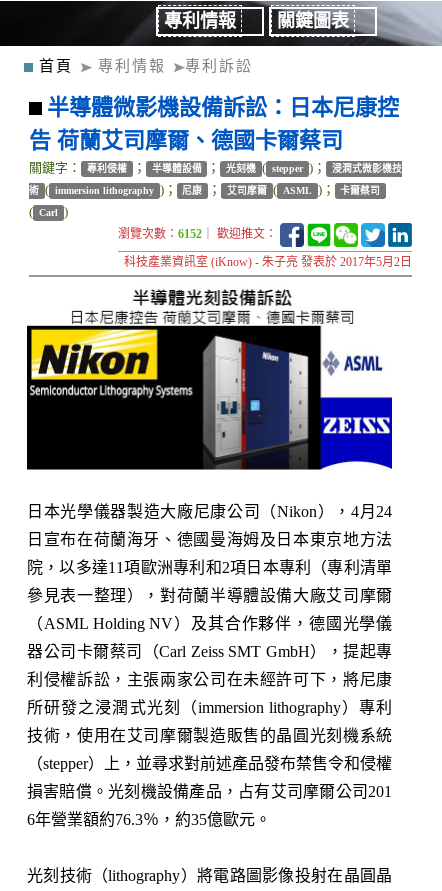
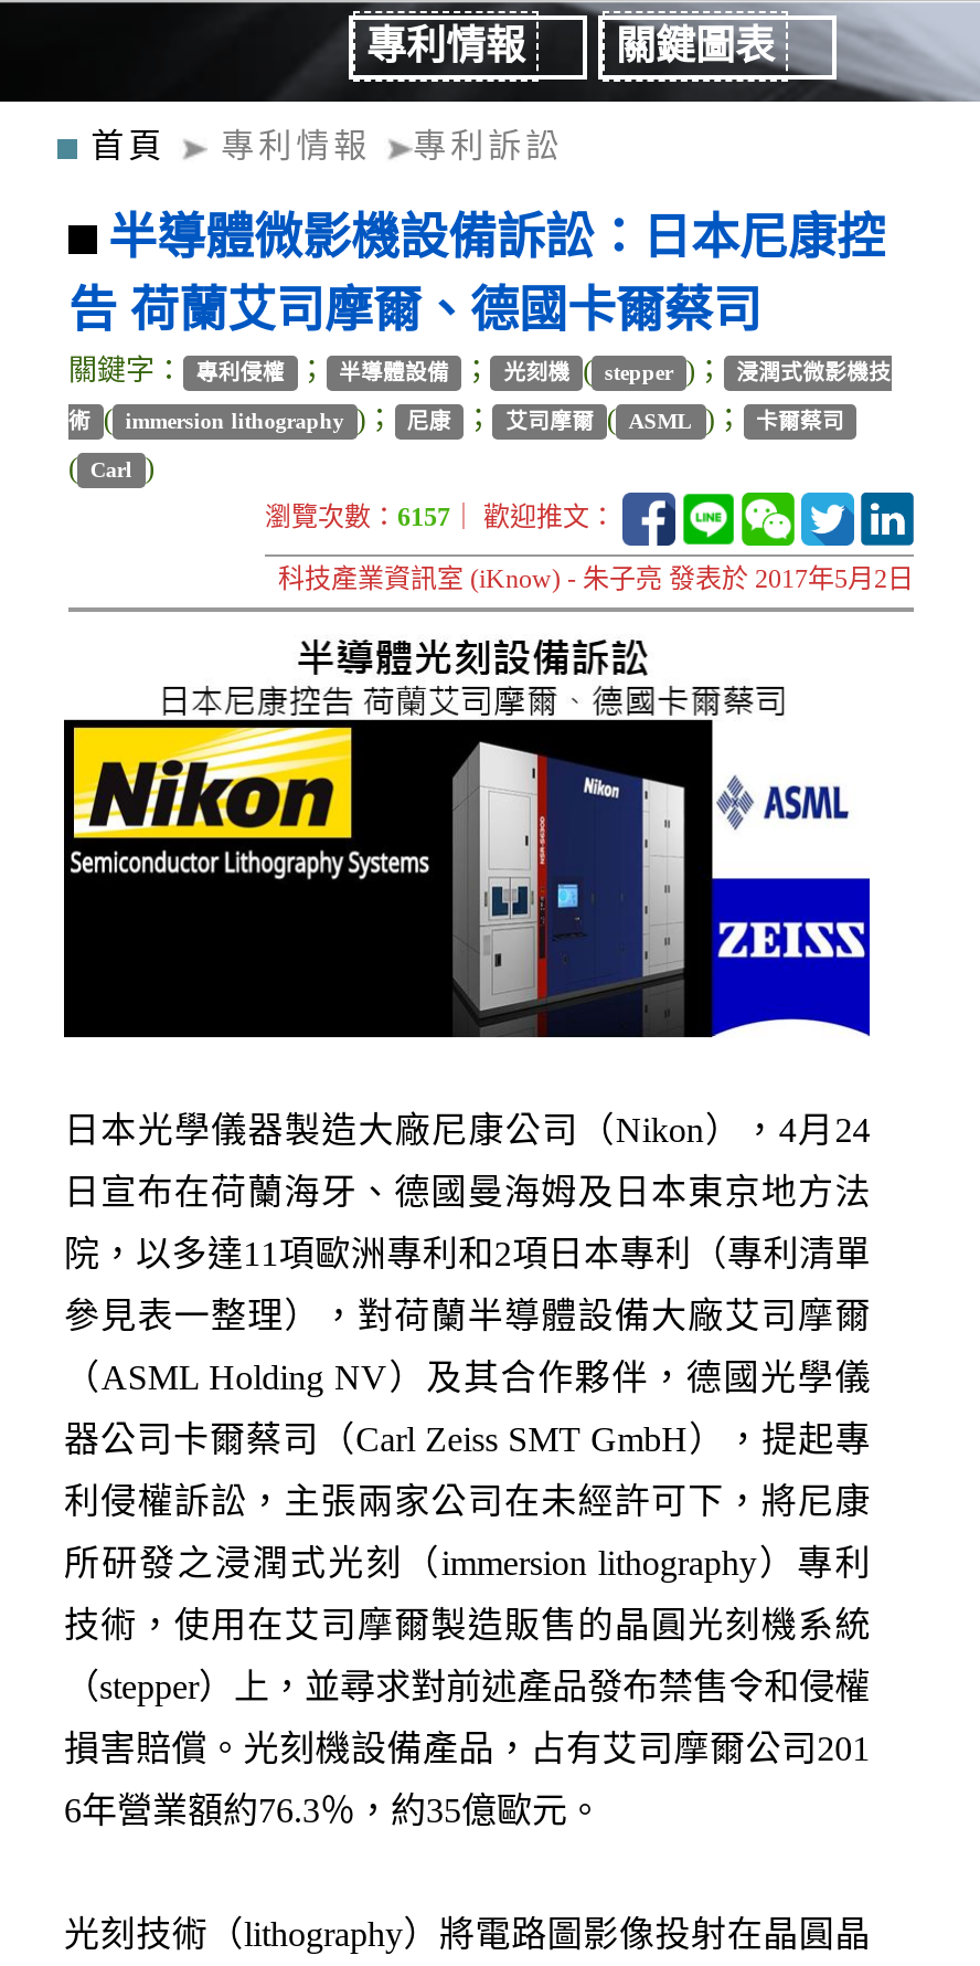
[118,227,280,241] 瀏覽次數：6152｜ 歡迎推文： -> [265,501,622,532] 瀏覽次數：6157｜ 歡迎推文：

